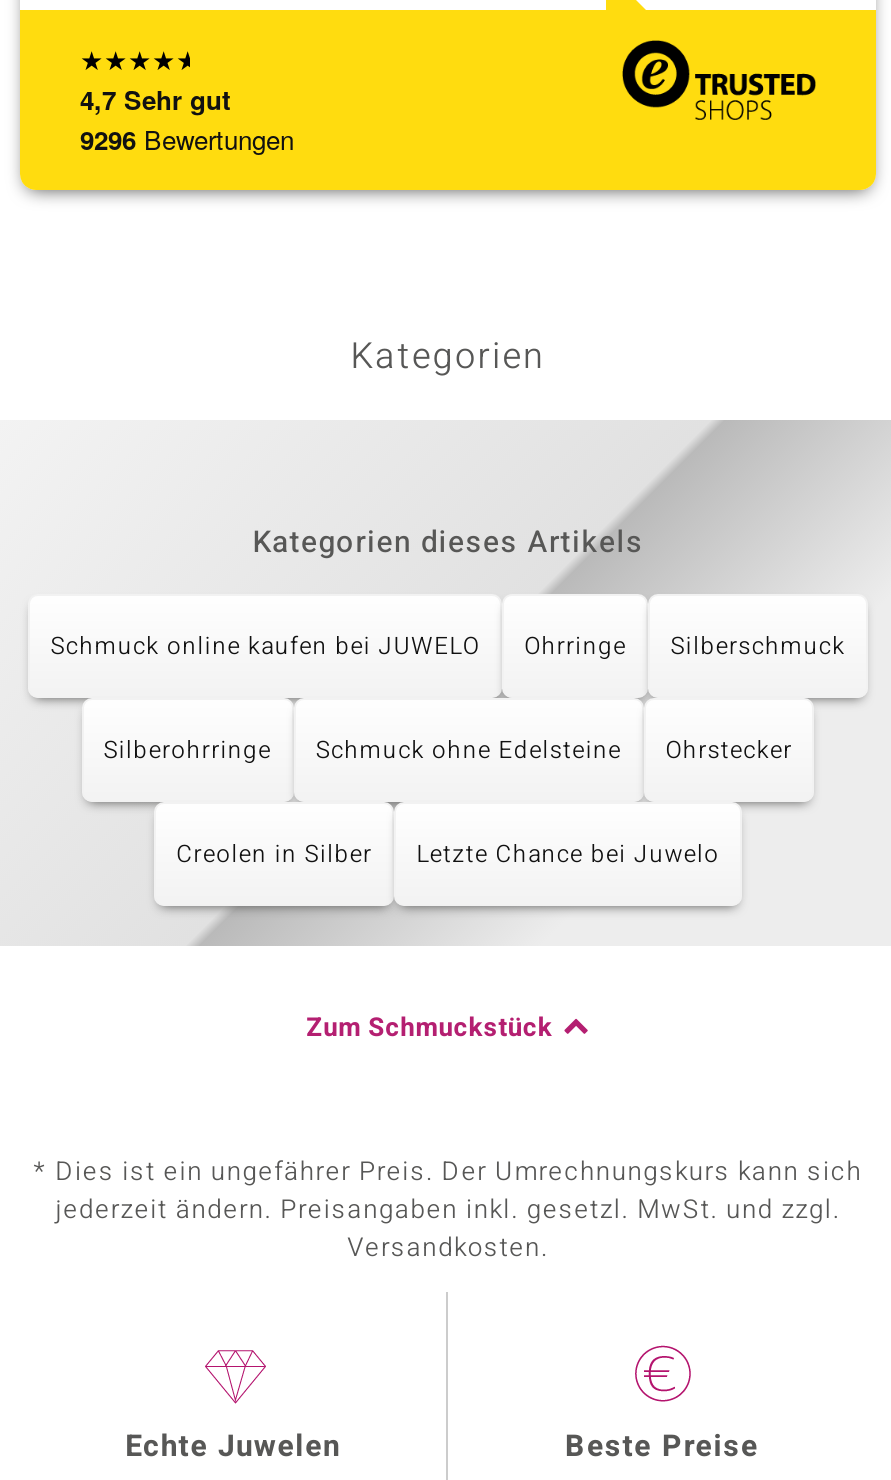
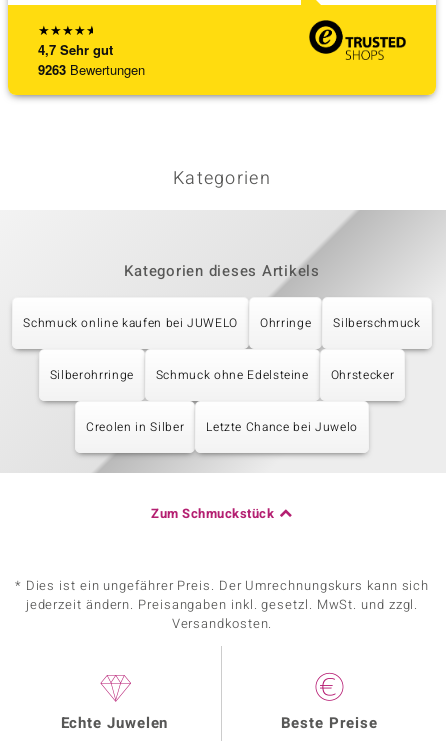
[80,120,294,158] 9296 Bewertungen -> [38,60,145,79] 9263 Bewertungen

